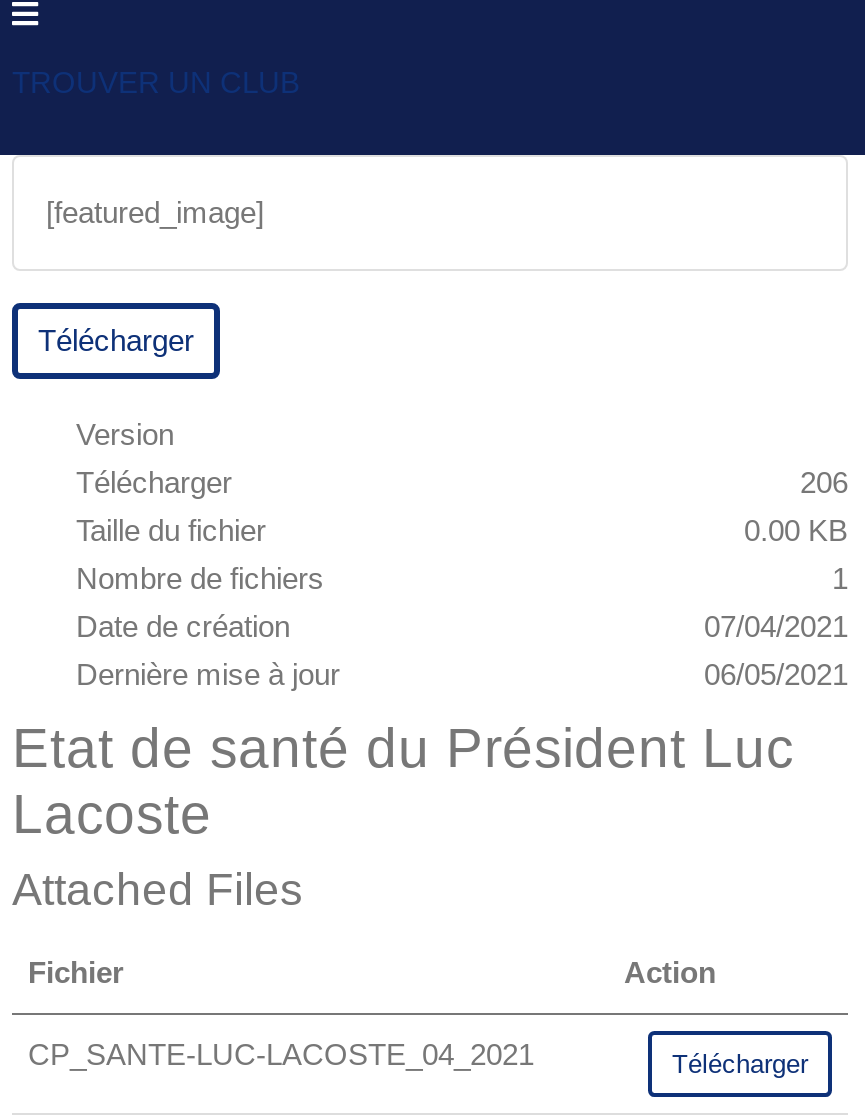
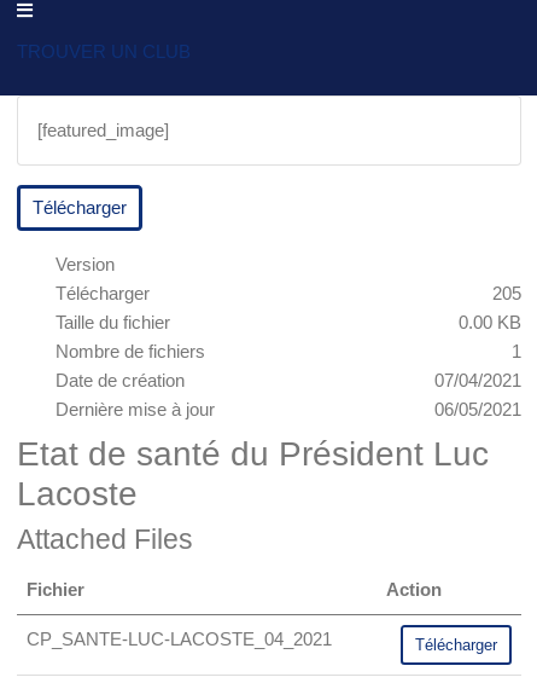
[800,466,848,500] 206 -> [492,283,521,304] 205

